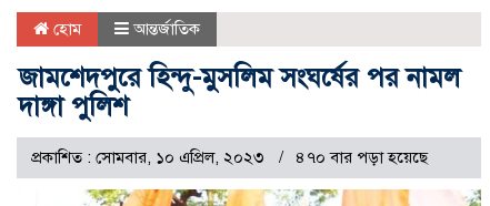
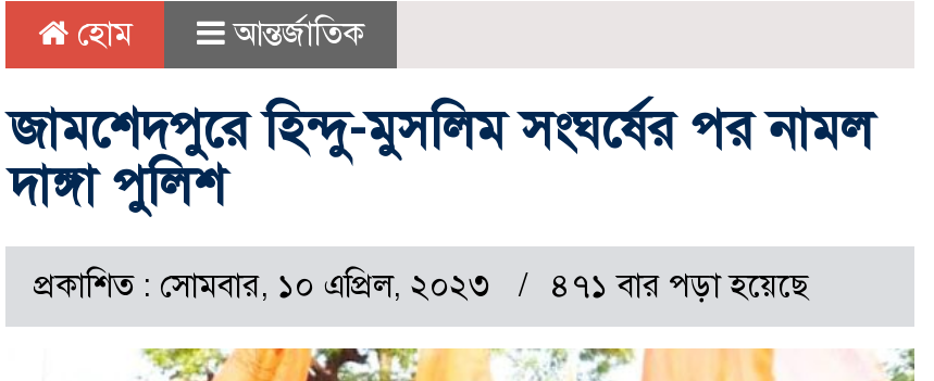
[31,147,428,167] প্রকাশিত : সোমবার, ১০ এপ্রিল, ২০২৩ ৪৭০ বার পড়া হয়েছে -> [34,266,808,305] প্রকাশিত : সোমবার, ১০ এপ্রিল, ২০২৩ ৪৭১ বার পড়া হয়েছে

